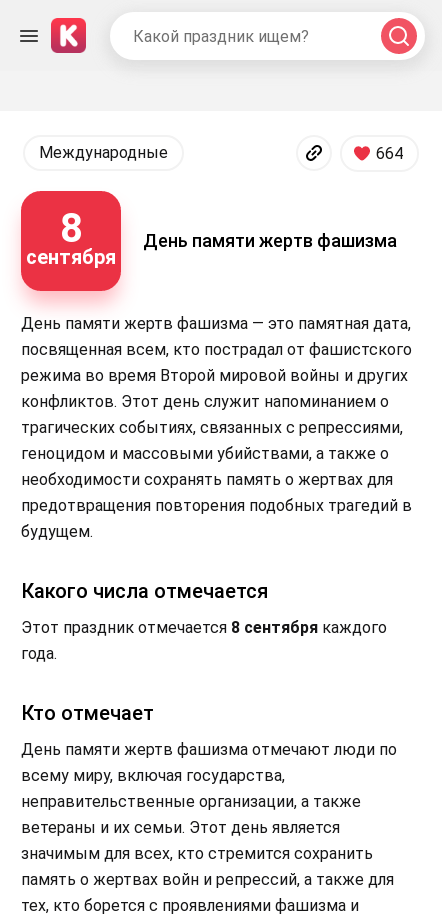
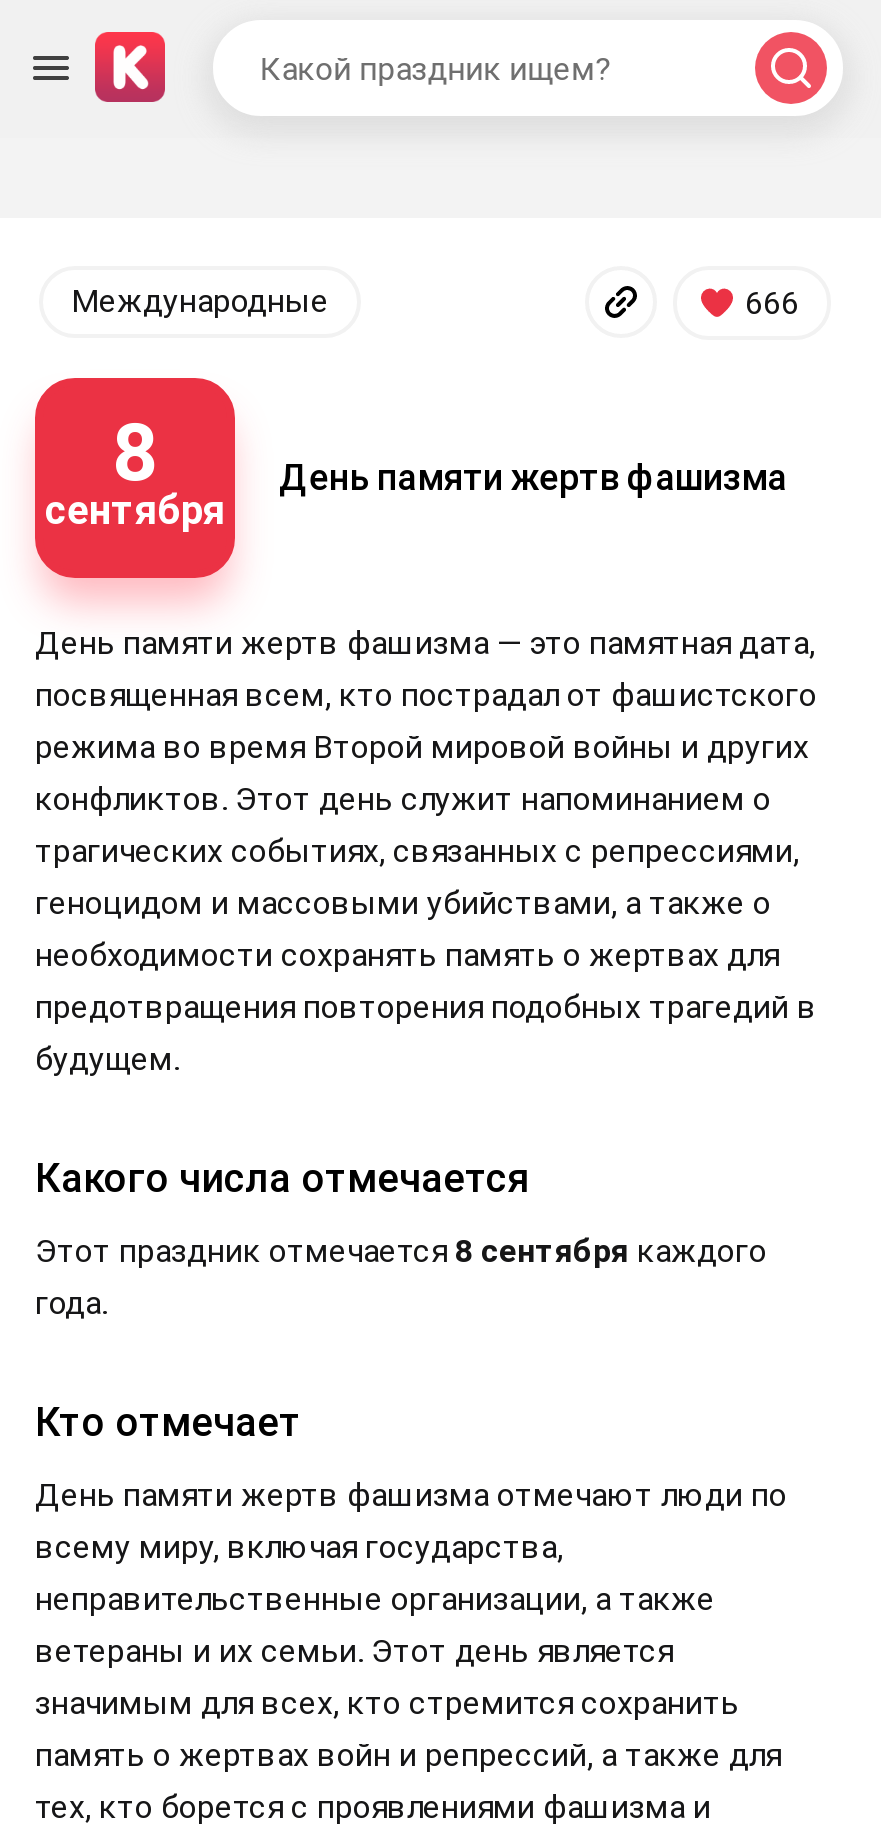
[376,144,403,163] 664 -> [745,284,799,322] 666

